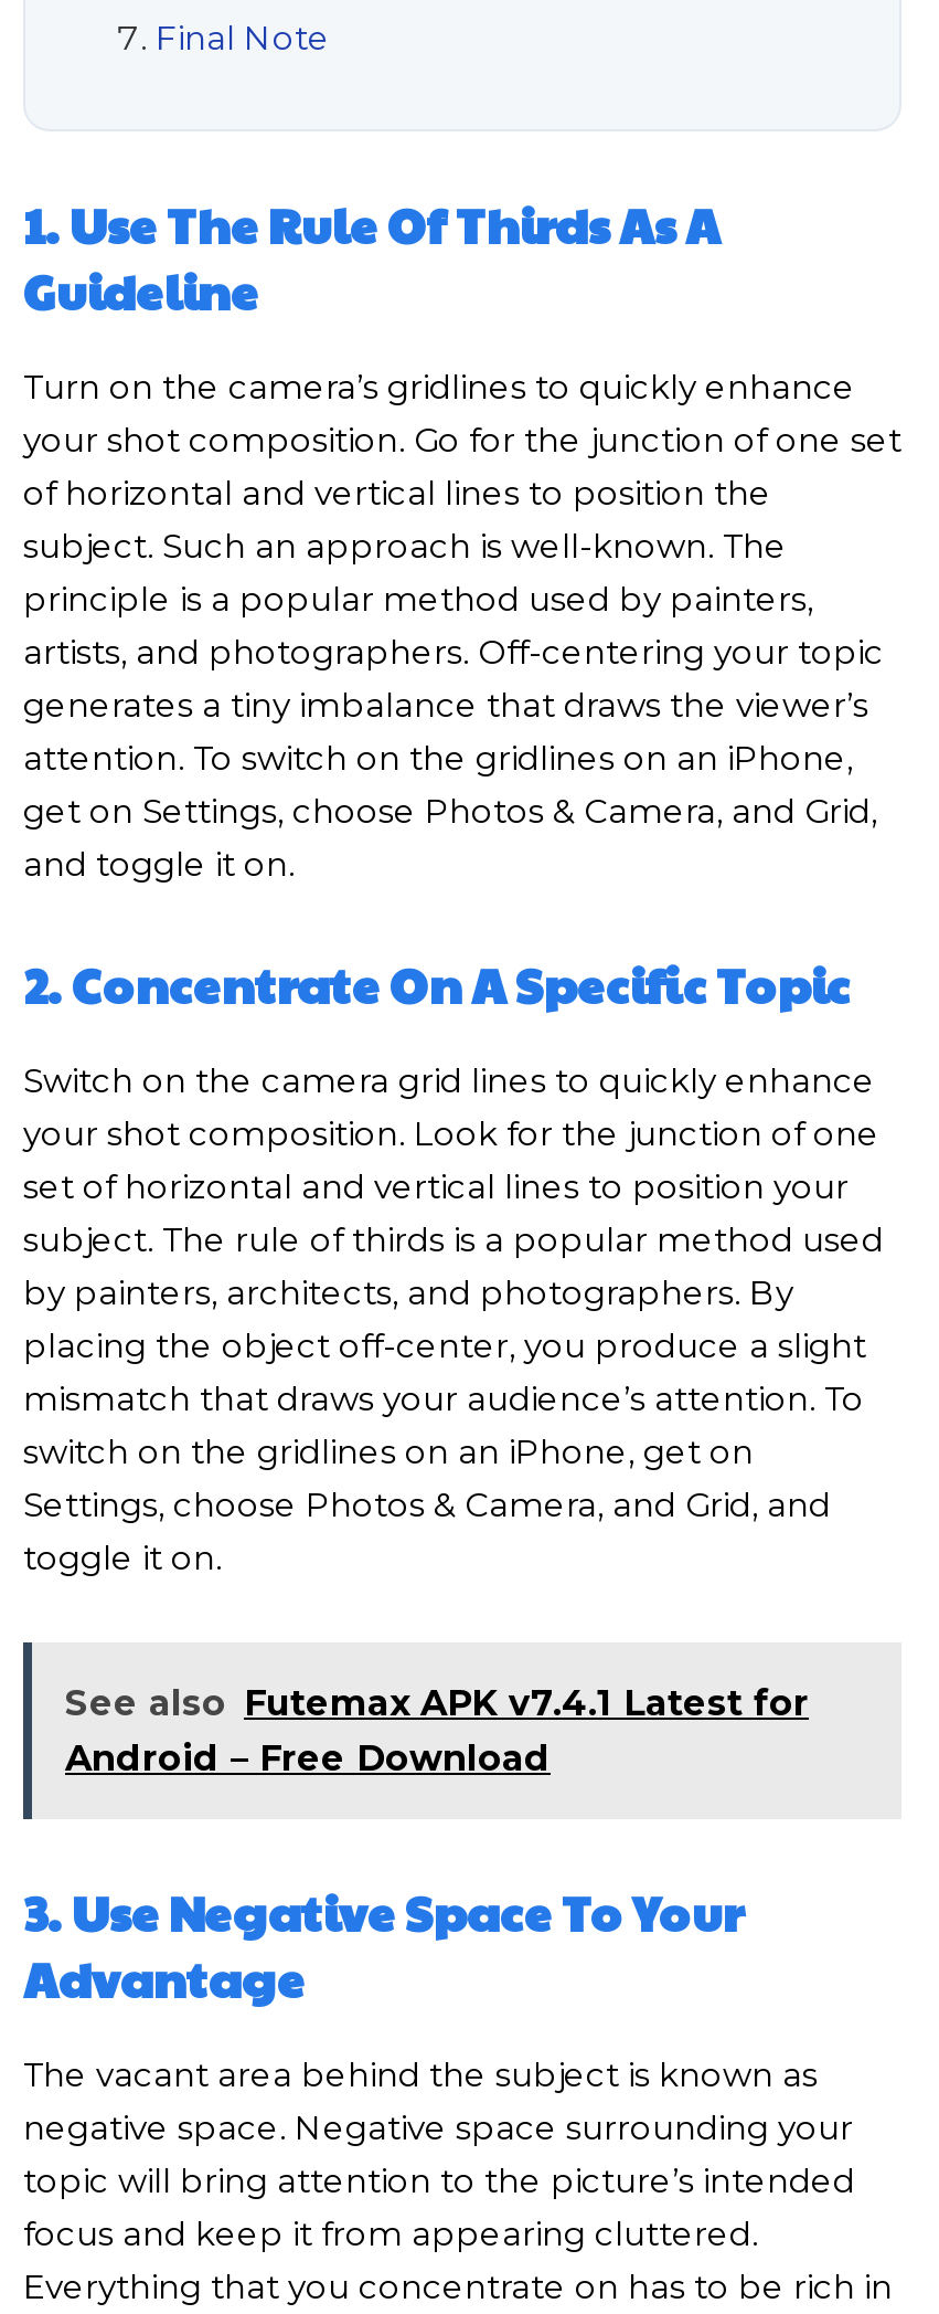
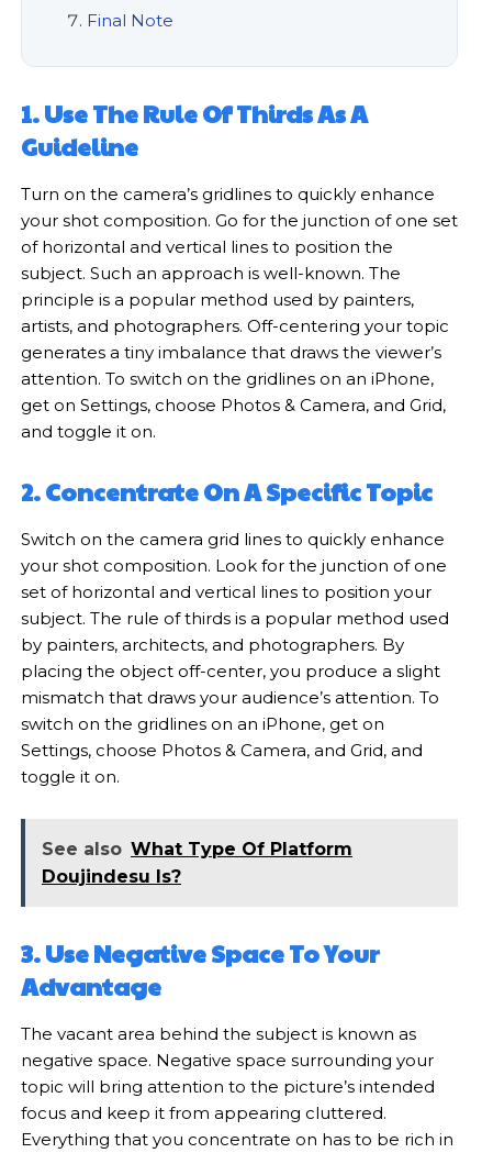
[65,1682,809,1779] See also Futemax APK v7.4.1 Latest for | Android – Free Download -> [42,839,352,887] See also What Type Of Platform | Doujindesu Is?

